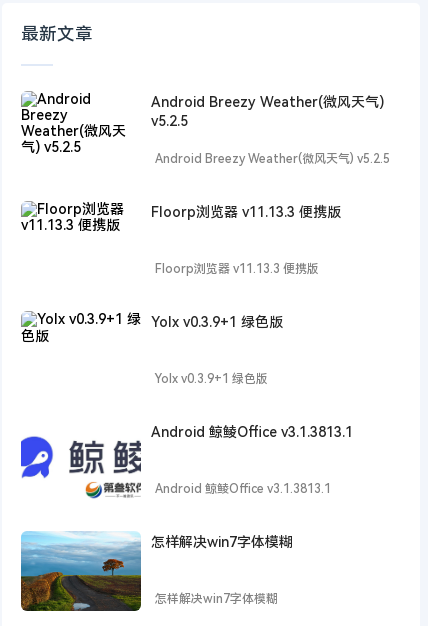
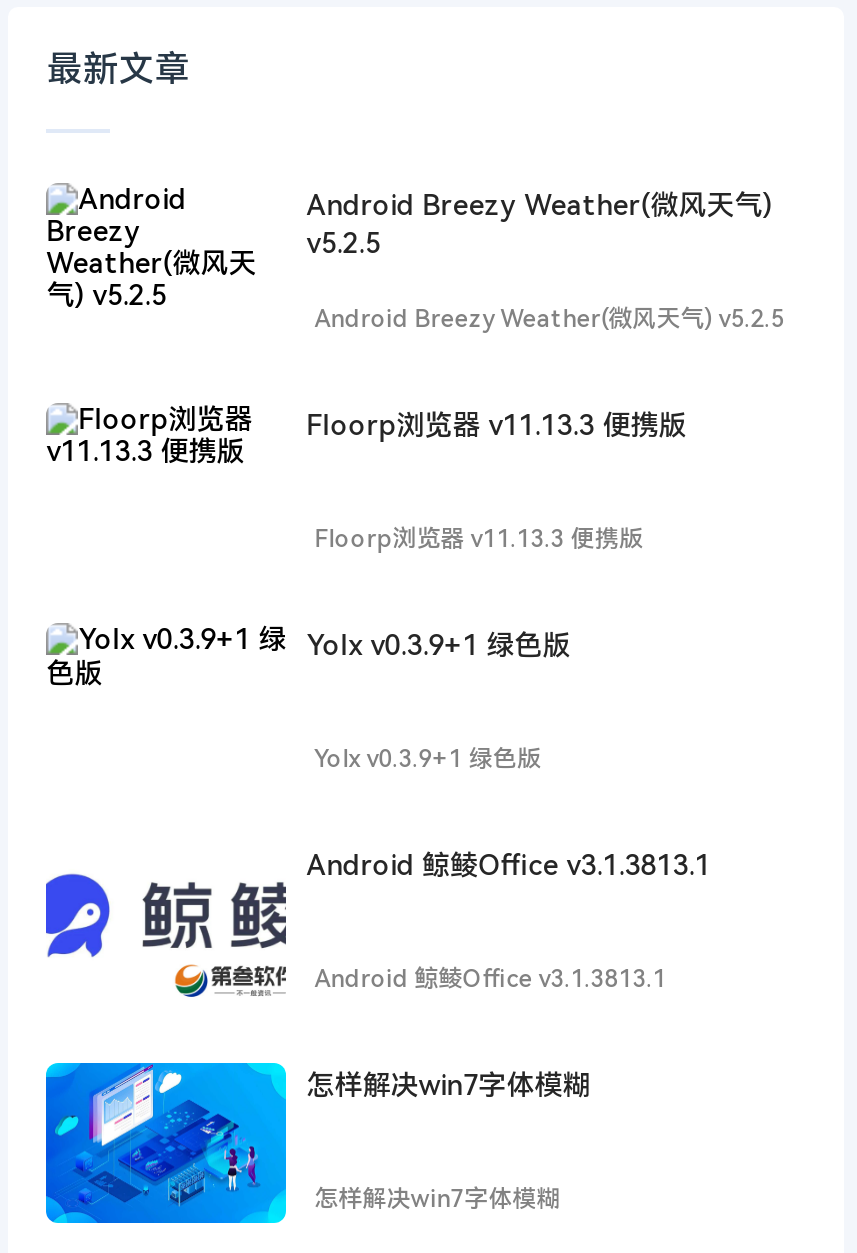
[20,531,142,612] [image] -> [44,1061,288,1225] [image]

